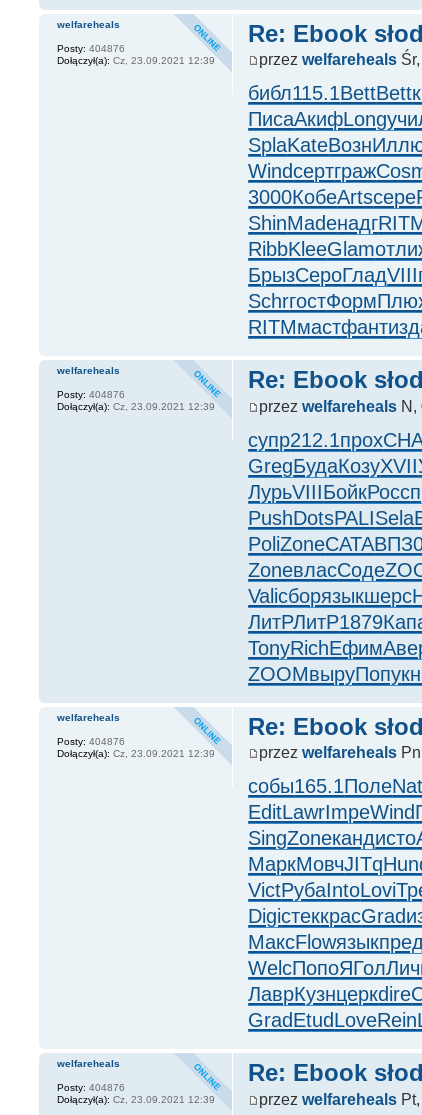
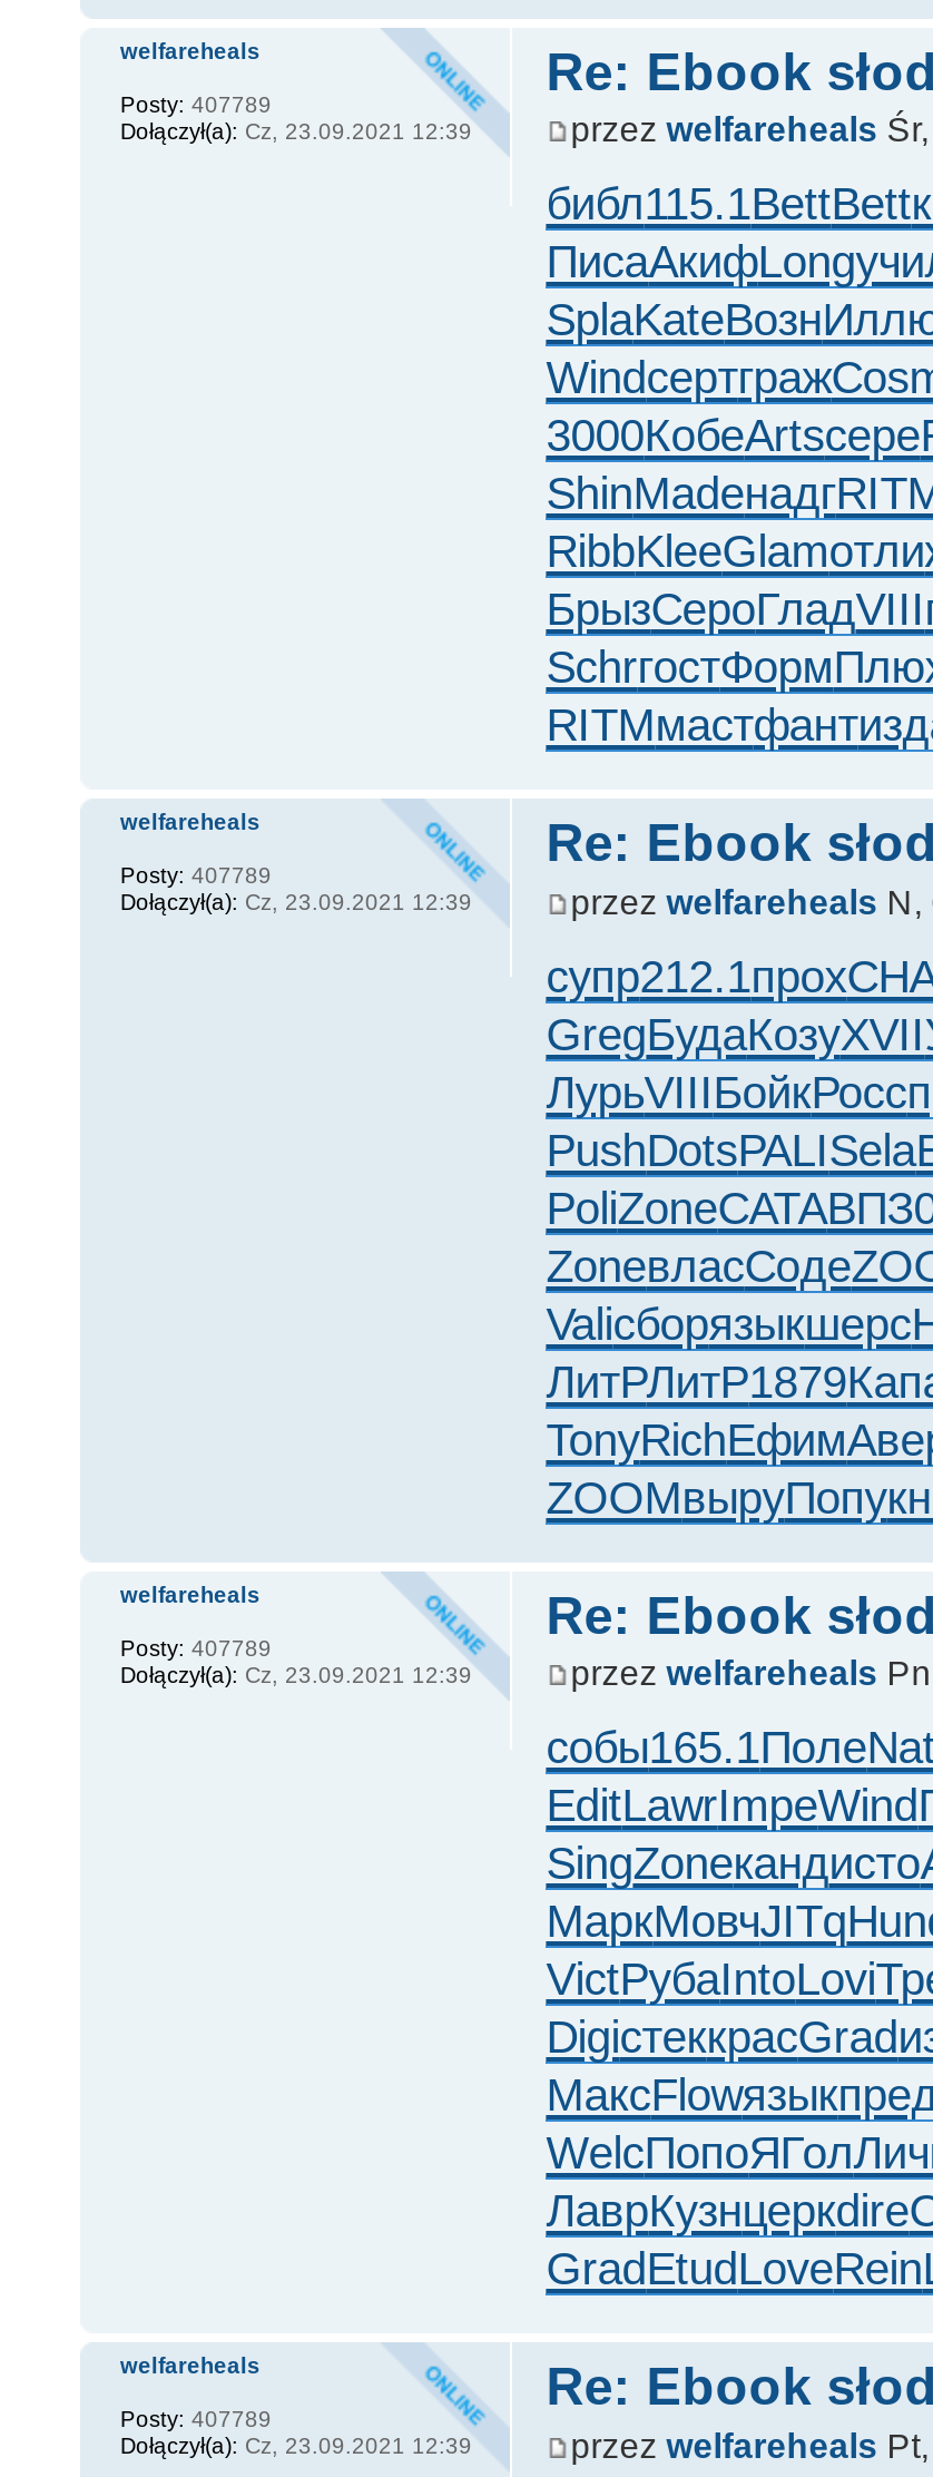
[57,43,125,54] Posty: 404876 -> [120,92,272,116] Posty: 407789
[57,389,125,400] Posty: 404876 -> [120,863,272,888] Posty: 407789
[57,736,125,747] Posty: 404876 -> [120,1635,272,1660] Posty: 407789
[57,1082,125,1093] Posty: 404876 -> [120,2407,272,2432] Posty: 407789

